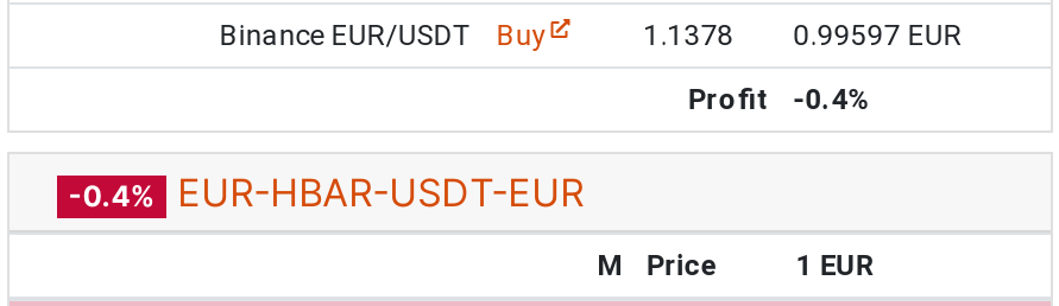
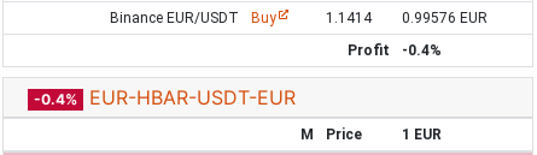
[644,19,734,52] 1.1378 -> [326,10,371,26] 1.1414
[793,19,962,52] 0.99597 EUR -> [402,10,487,26] 0.99576 EUR

